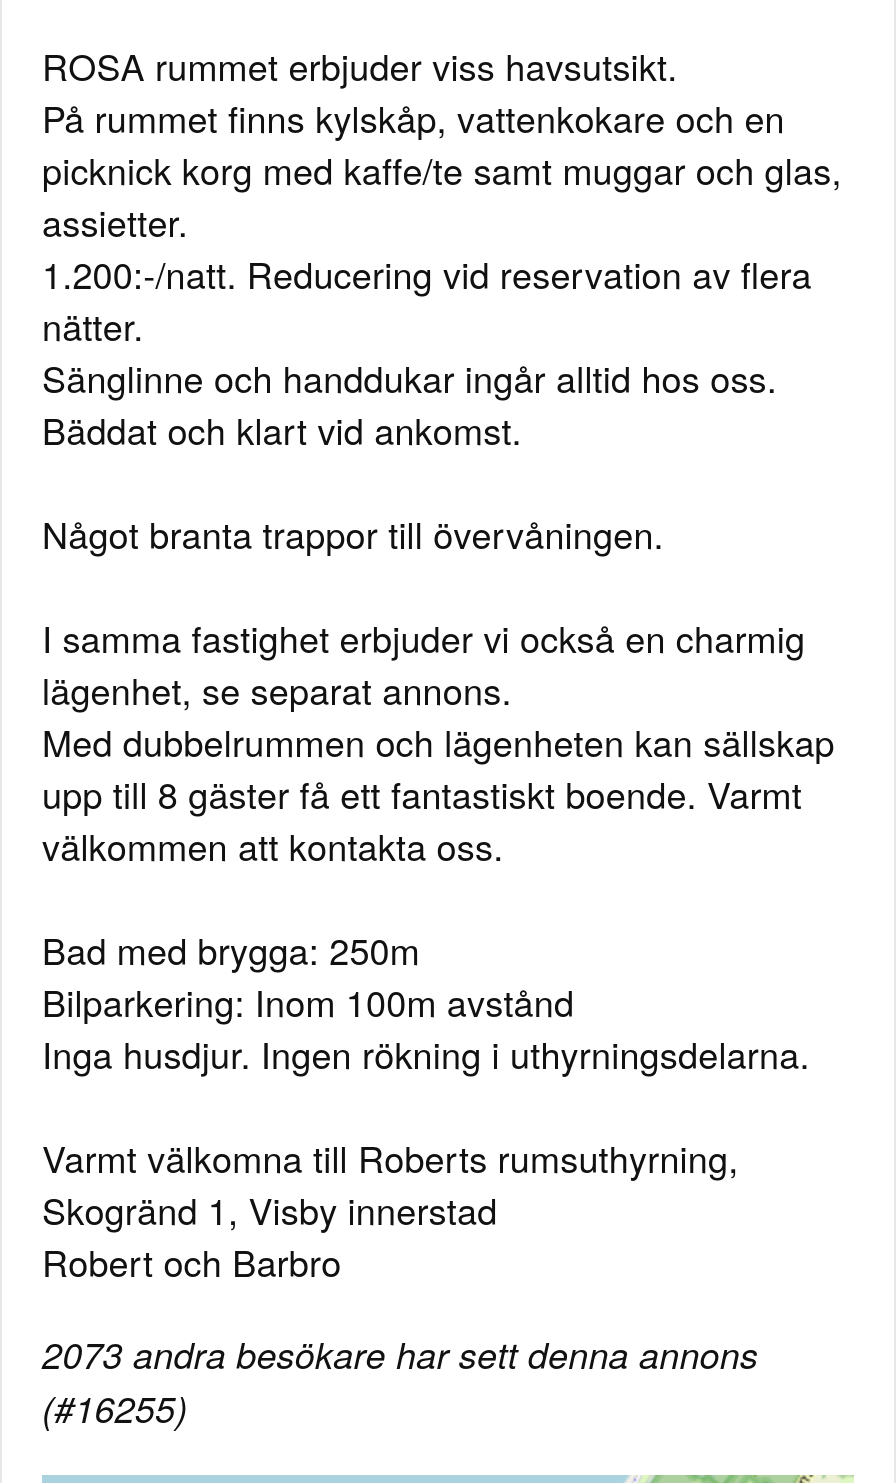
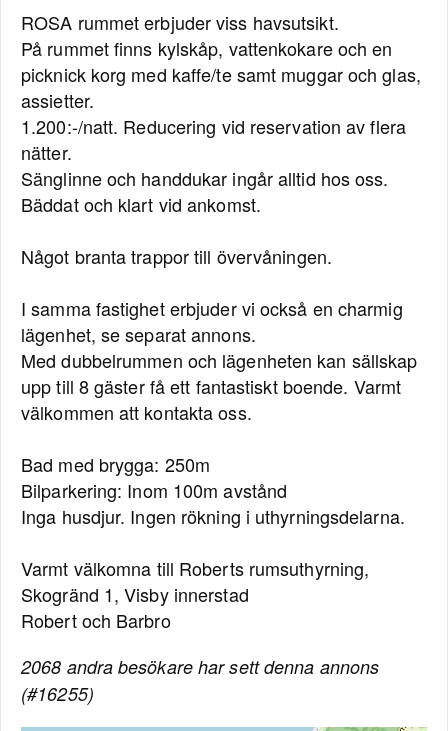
[42,1329,758,1379] 2073 andra besökare har sett denna annons -> [21,654,379,679] 2068 andra besökare har sett denna annons

